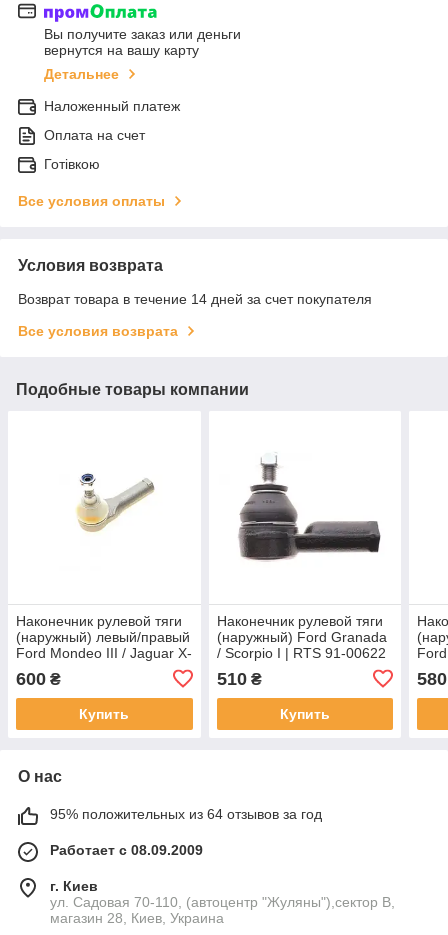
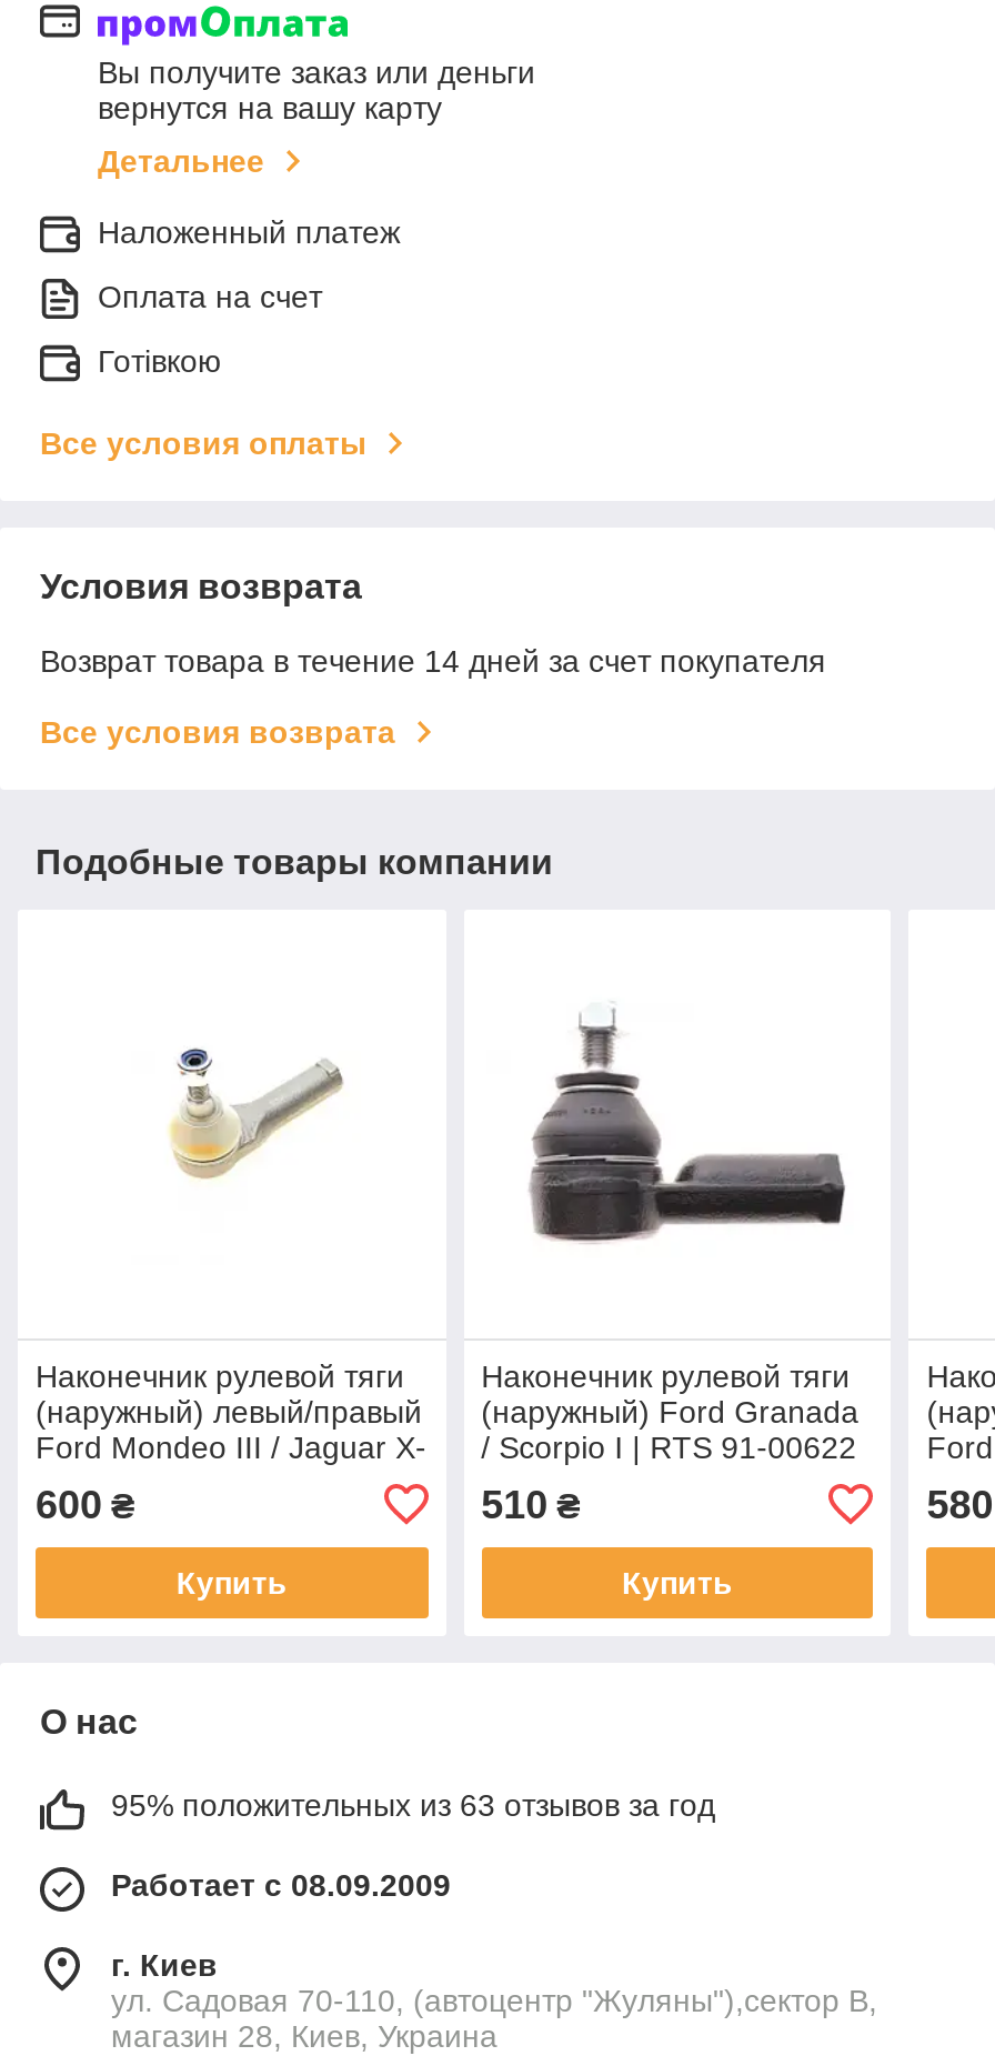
[50,806,322,822] 95% положительных из 64 отзывов за год -> [111,1787,715,1822] 95% положительных из 63 отзывов за год

